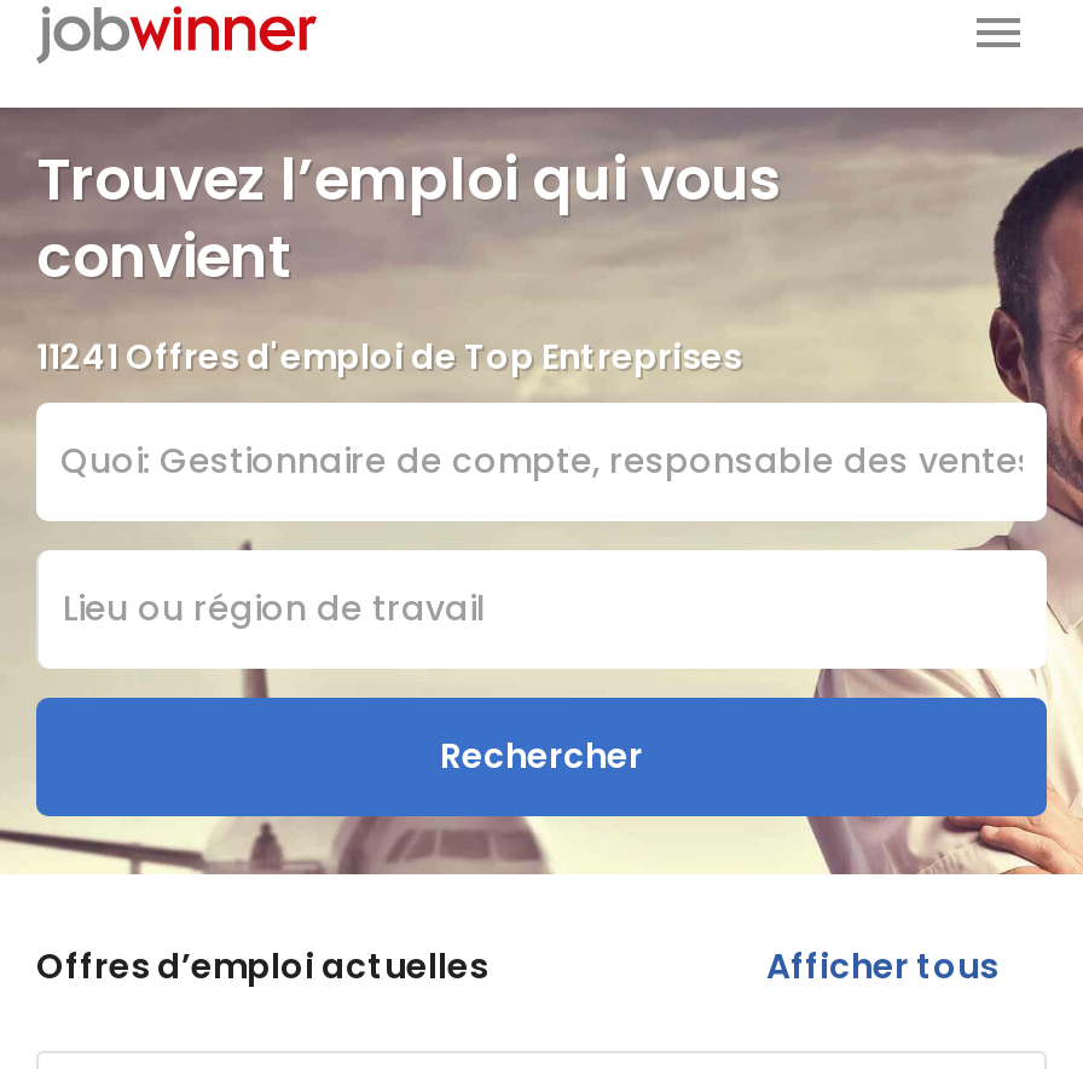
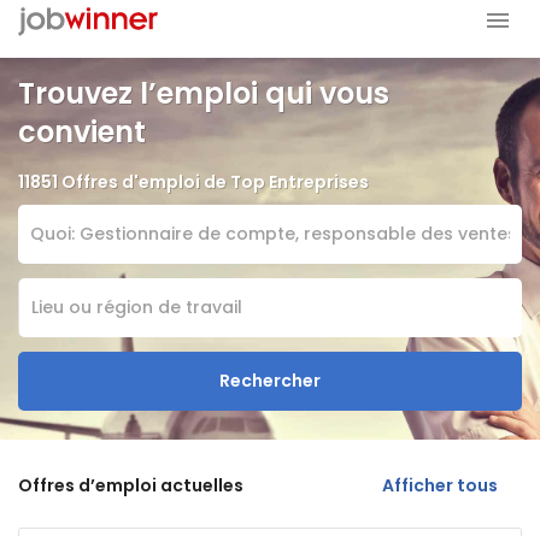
[36,333,742,381] 11241 Offres d'emploi de Top Entreprises -> [18,170,369,194] 11851 Offres d'emploi de Top Entreprises

